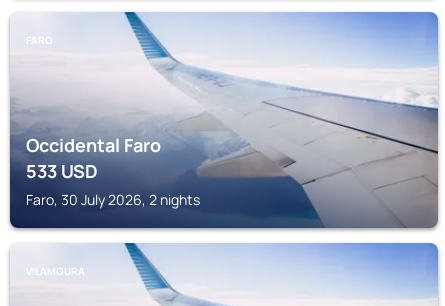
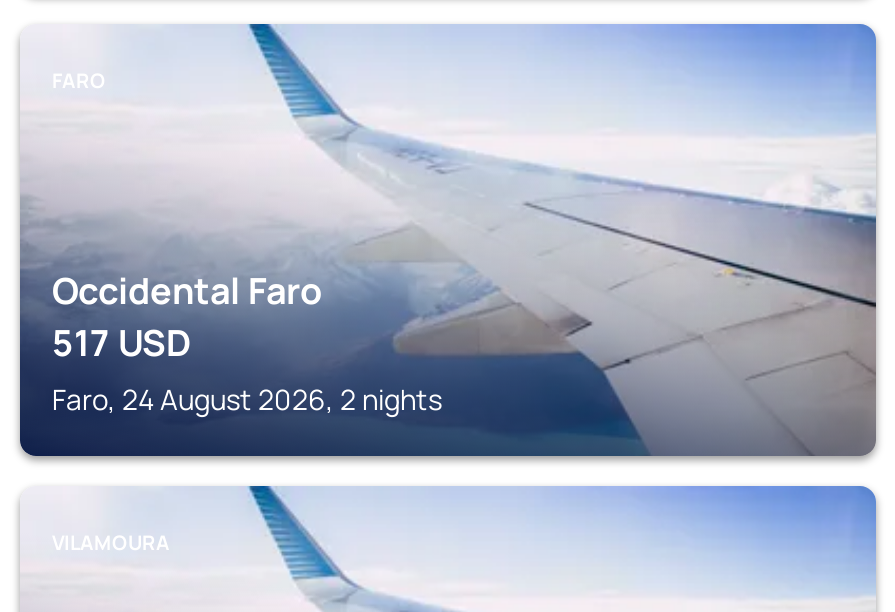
[26,159,98,183] 533 USD -> [52,318,192,366] 517 USD
[26,190,200,209] Faro, 30 July 2026, 2 nights -> [52,380,442,418] Faro, 24 August 2026, 2 nights

